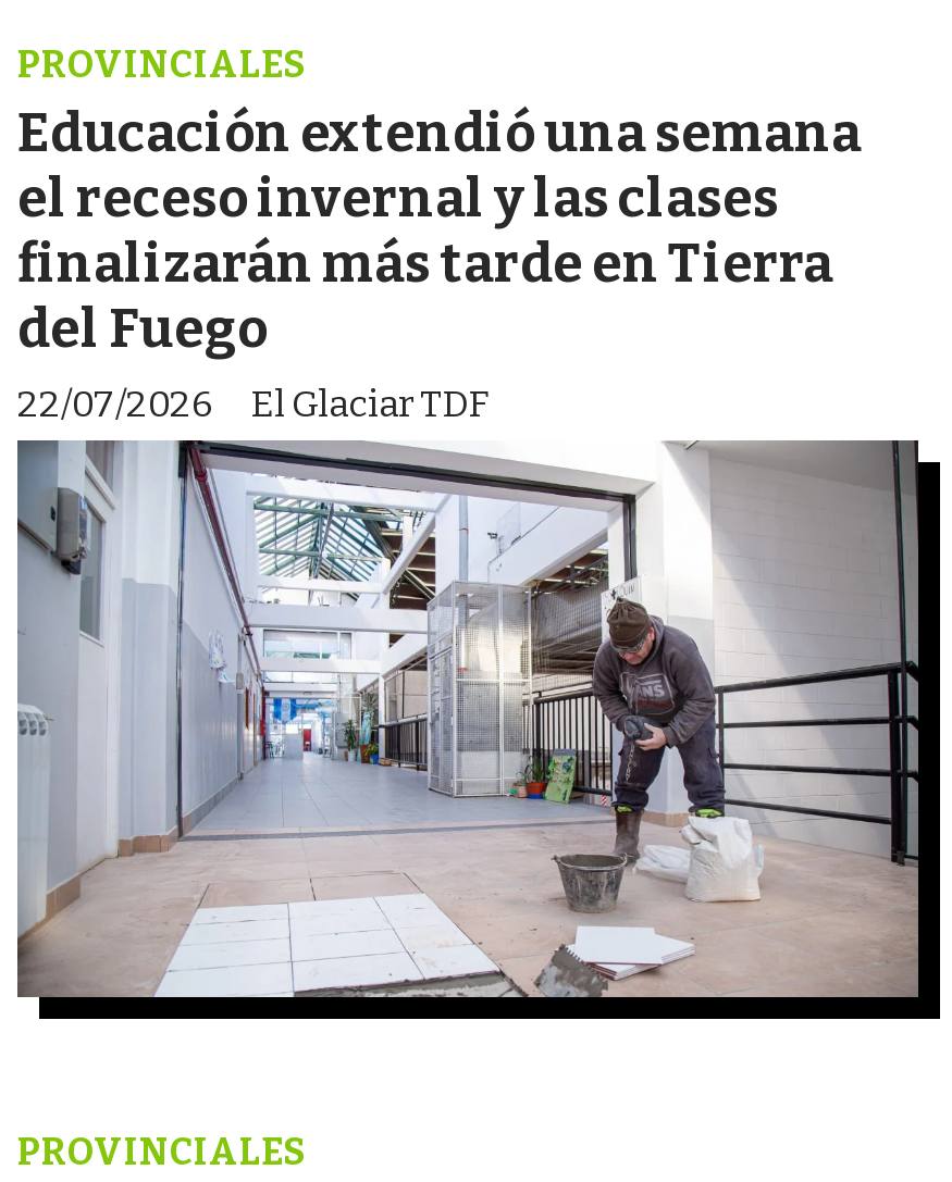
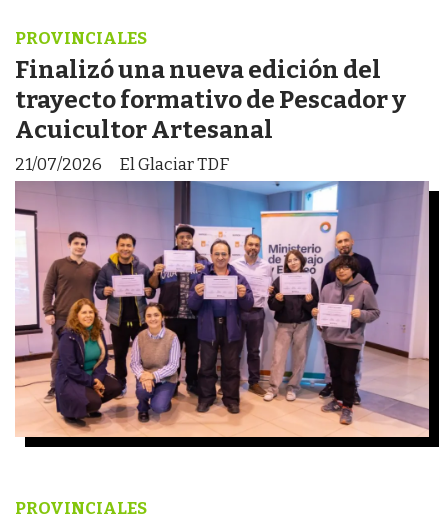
[17,102,862,361] Educación extendió una semana | el receso invernal y las clases | finalizarán más tarde en Tierra | del Fuego -> [15,55,406,144] Finalizó una nueva edición del | trayecto formativo de Pescador y | Acuicultor Artesanal
[17,381,490,427] 22/07/2026 El Glaciar TDF -> [15,154,229,175] 21/07/2026 El Glaciar TDF
[15,440,918,999] [image] -> [14,180,430,438] [image]

